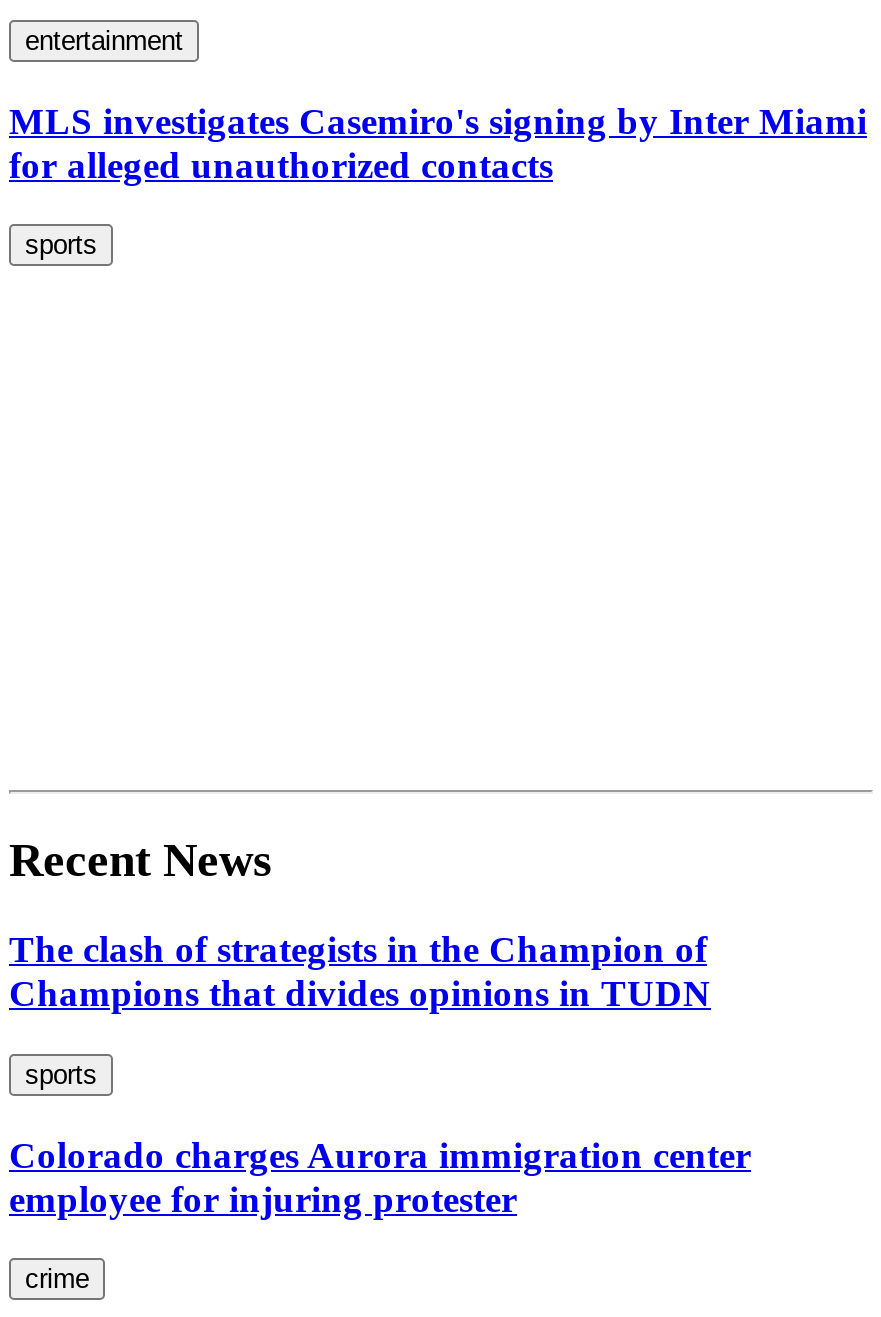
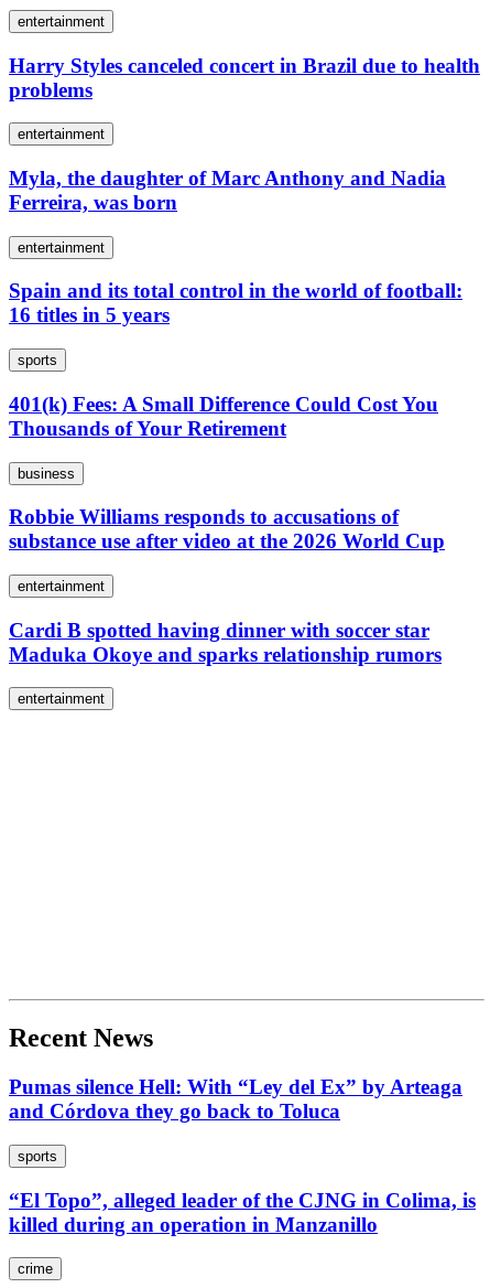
[9,99,867,185] MLS investigates Casemiro's signing by Inter Miami | for alleged unauthorized contacts -> [9,53,480,327] Harry Styles canceled concert in Brazil due to health | problems | entertainment | Myla, the daughter of Marc Anthony and Nadia | Ferreira, was born | entertainment | Spain and its total control in the world of football: | 16 titles in 5 years
none -> [9,392,445,707] 401(k) Fees: A Small Difference Could Cost You | Thousands of Your Retirement | business | Robbie Williams responds to accusations of | substance use after video at the 2026 World Cup | entertainment | Cardi B spotted having dinner with soccer star | Maduka Okoye and sparks relationship rumors | entertainment
[9,928,711,1014] The clash of strategists in the Champion of | Champions that divides opinions in TUDN -> [9,1076,462,1123] Pumas silence Hell: With “Ley del Ex” by Arteaga | and Córdova they go back to Toluca
[9,1133,751,1219] Colorado charges Aurora immigration center | employee for injuring protester -> [9,1188,476,1236] “El Topo”, alleged leader of the CJNG in Colima, is | killed during an operation in Manzanillo

